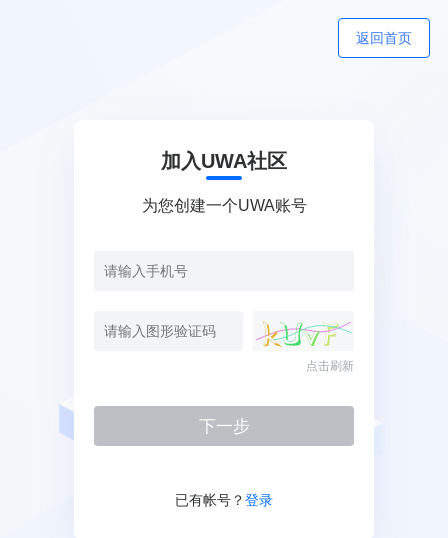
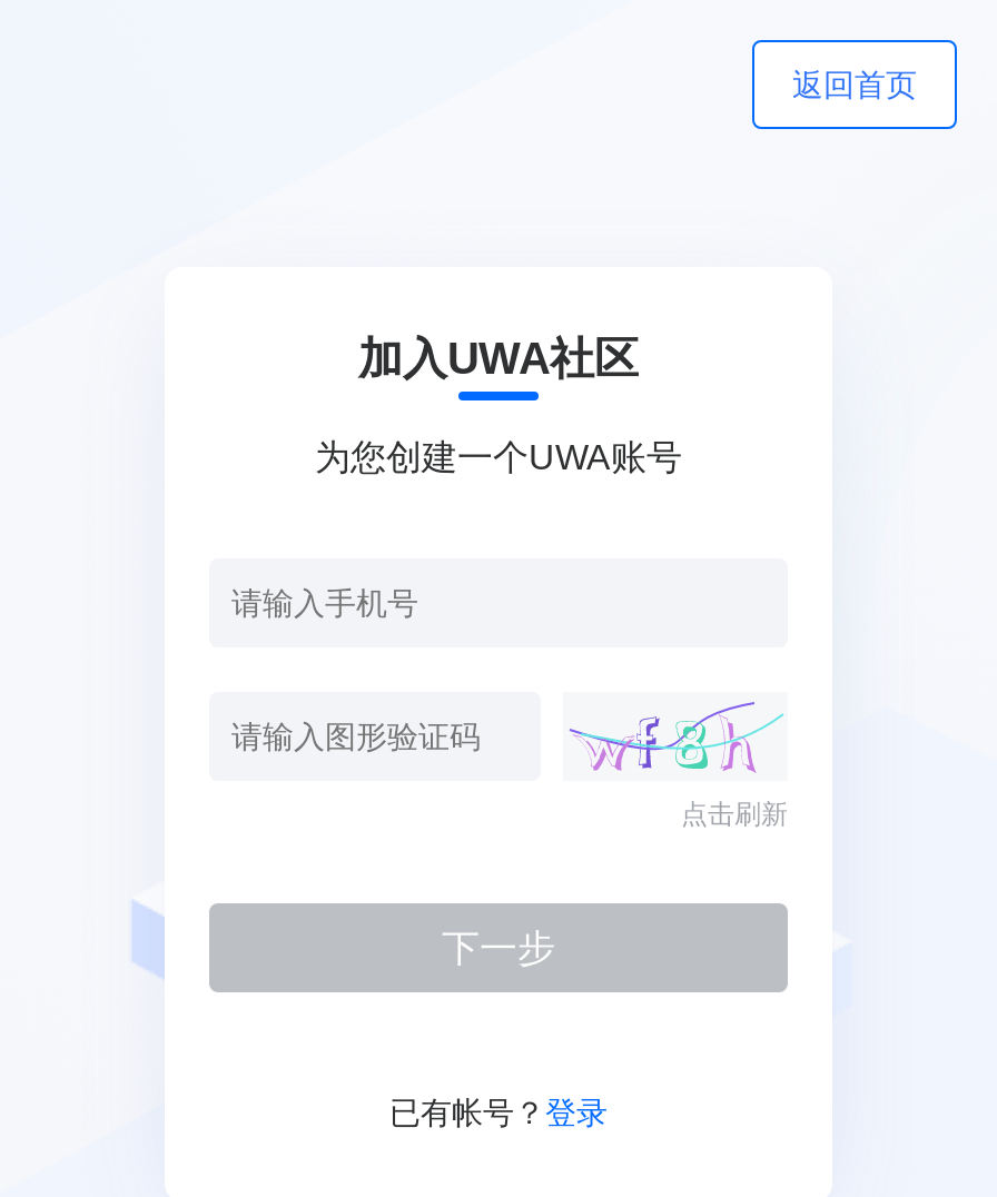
[255,316,353,348] [image] -> [567,699,786,774] [image]

